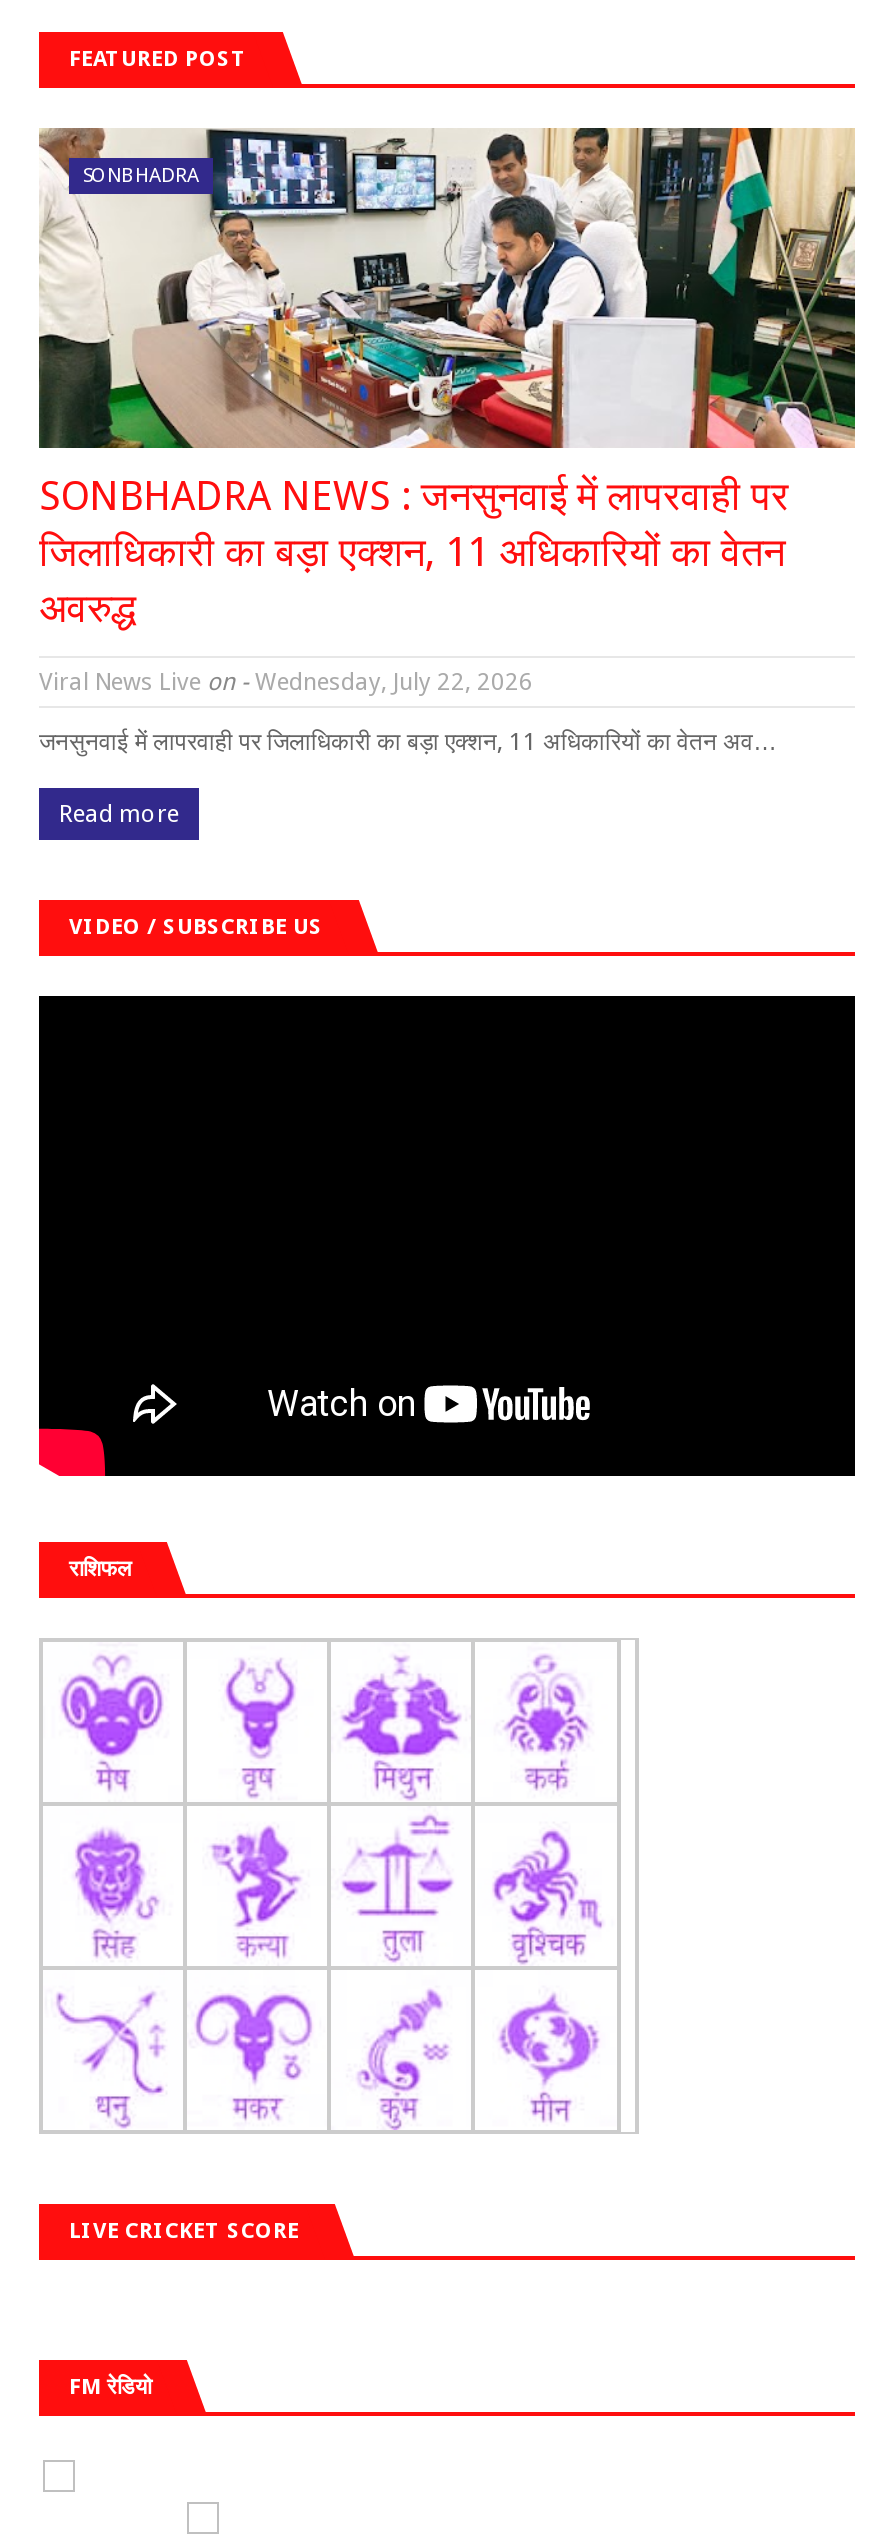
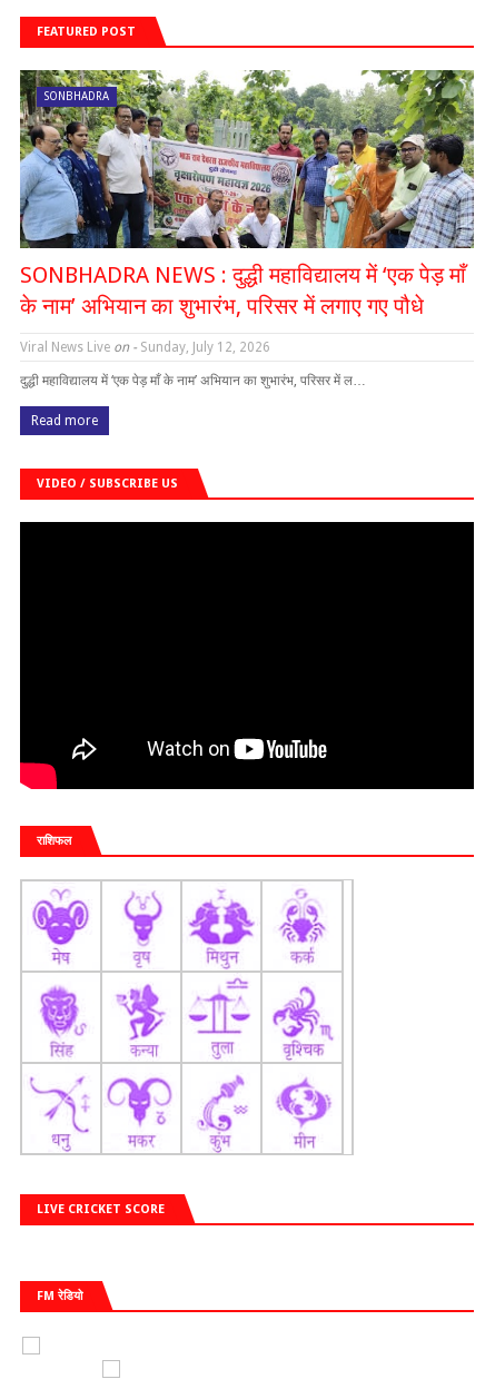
[37,126,857,632] [image] | SONBHADRA NEWS : जनसुनवाई में लापरवाही पर | जिलाधिकारी का बड़ा एक्शन, 11 अधिकारियों का वेतन | अवरुद्ध -> [19,69,475,320] [image] | SONBHADRA NEWS : दुद्धी महाविद्यालय में ‘एक पेड़ माँ | के नाम’ अभियान का शुभारंभ, परिसर में लगाए गए पौधे
[39,668,533,696] Viral News Live on - Wednesday, July 22, 2026 -> [20,340,270,355] Viral News Live on - Sunday, July 12, 2026
[39,728,777,756] जनसुनवाई में लापरवाही पर जिलाधिकारी का बड़ा एक्शन, 11 अधिकारियों का वेतन अव… -> [20,373,366,389] दुद्धी महाविद्यालय में ‘एक पेड़ माँ के नाम’ अभियान का शुभारंभ, परिसर में ल…

